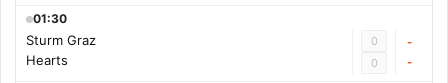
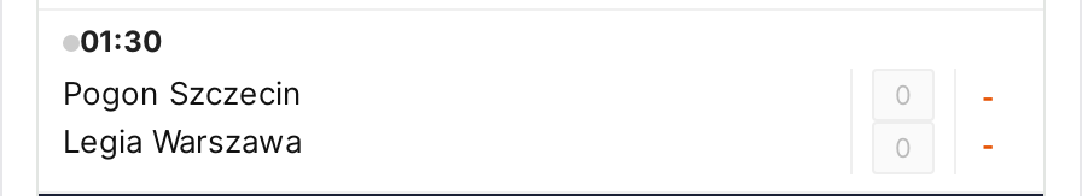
[26,32,96,68] Sturm Graz | Hearts -> [63,73,302,160] Pogon Szczecin | Legia Warszawa

